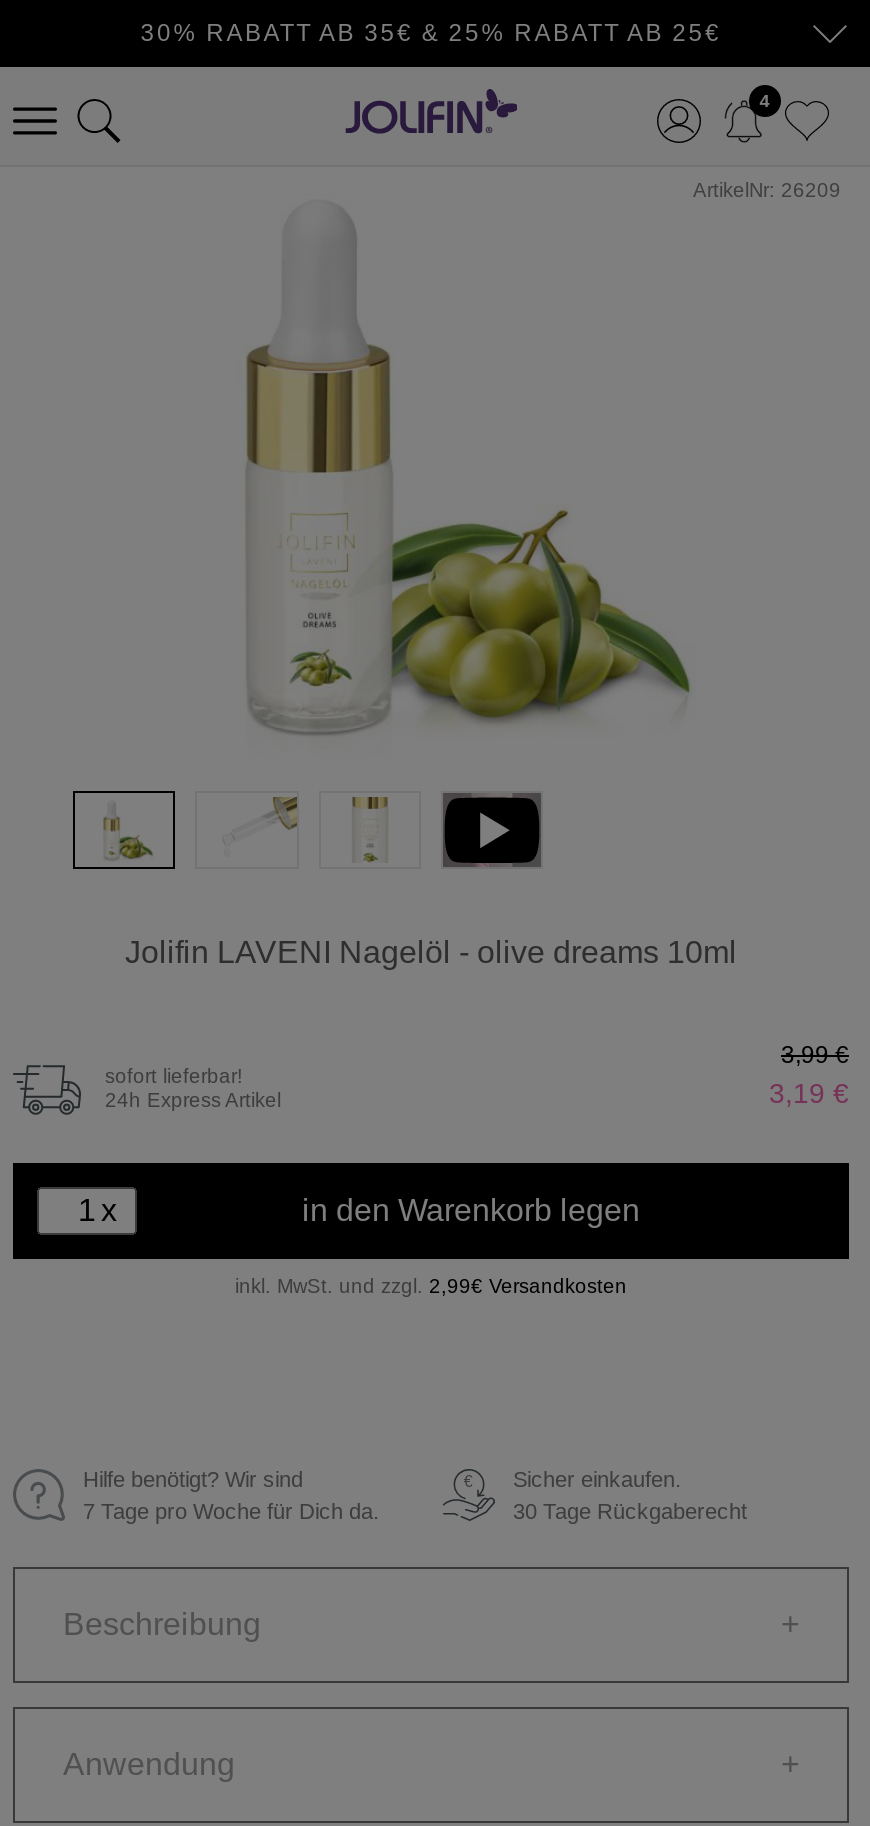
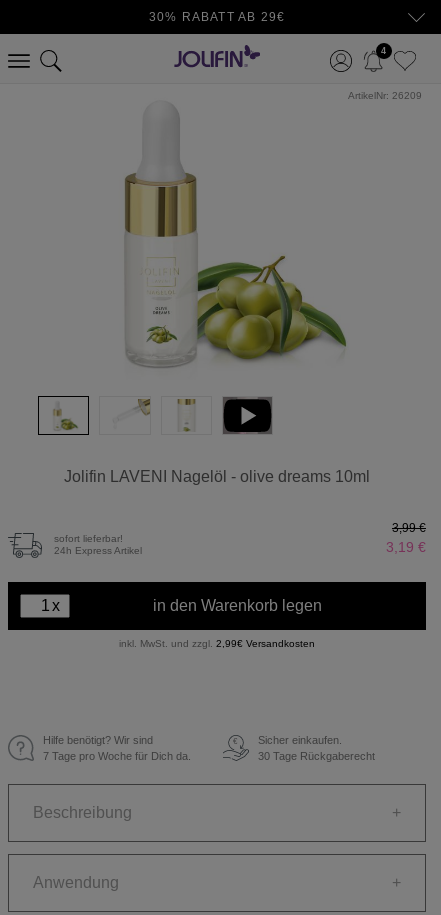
[141,19,721,47] 30% RABATT AB 35€ & 25% RABATT AB 25€ -> [149,10,285,24] 30% RABATT AB 29€

